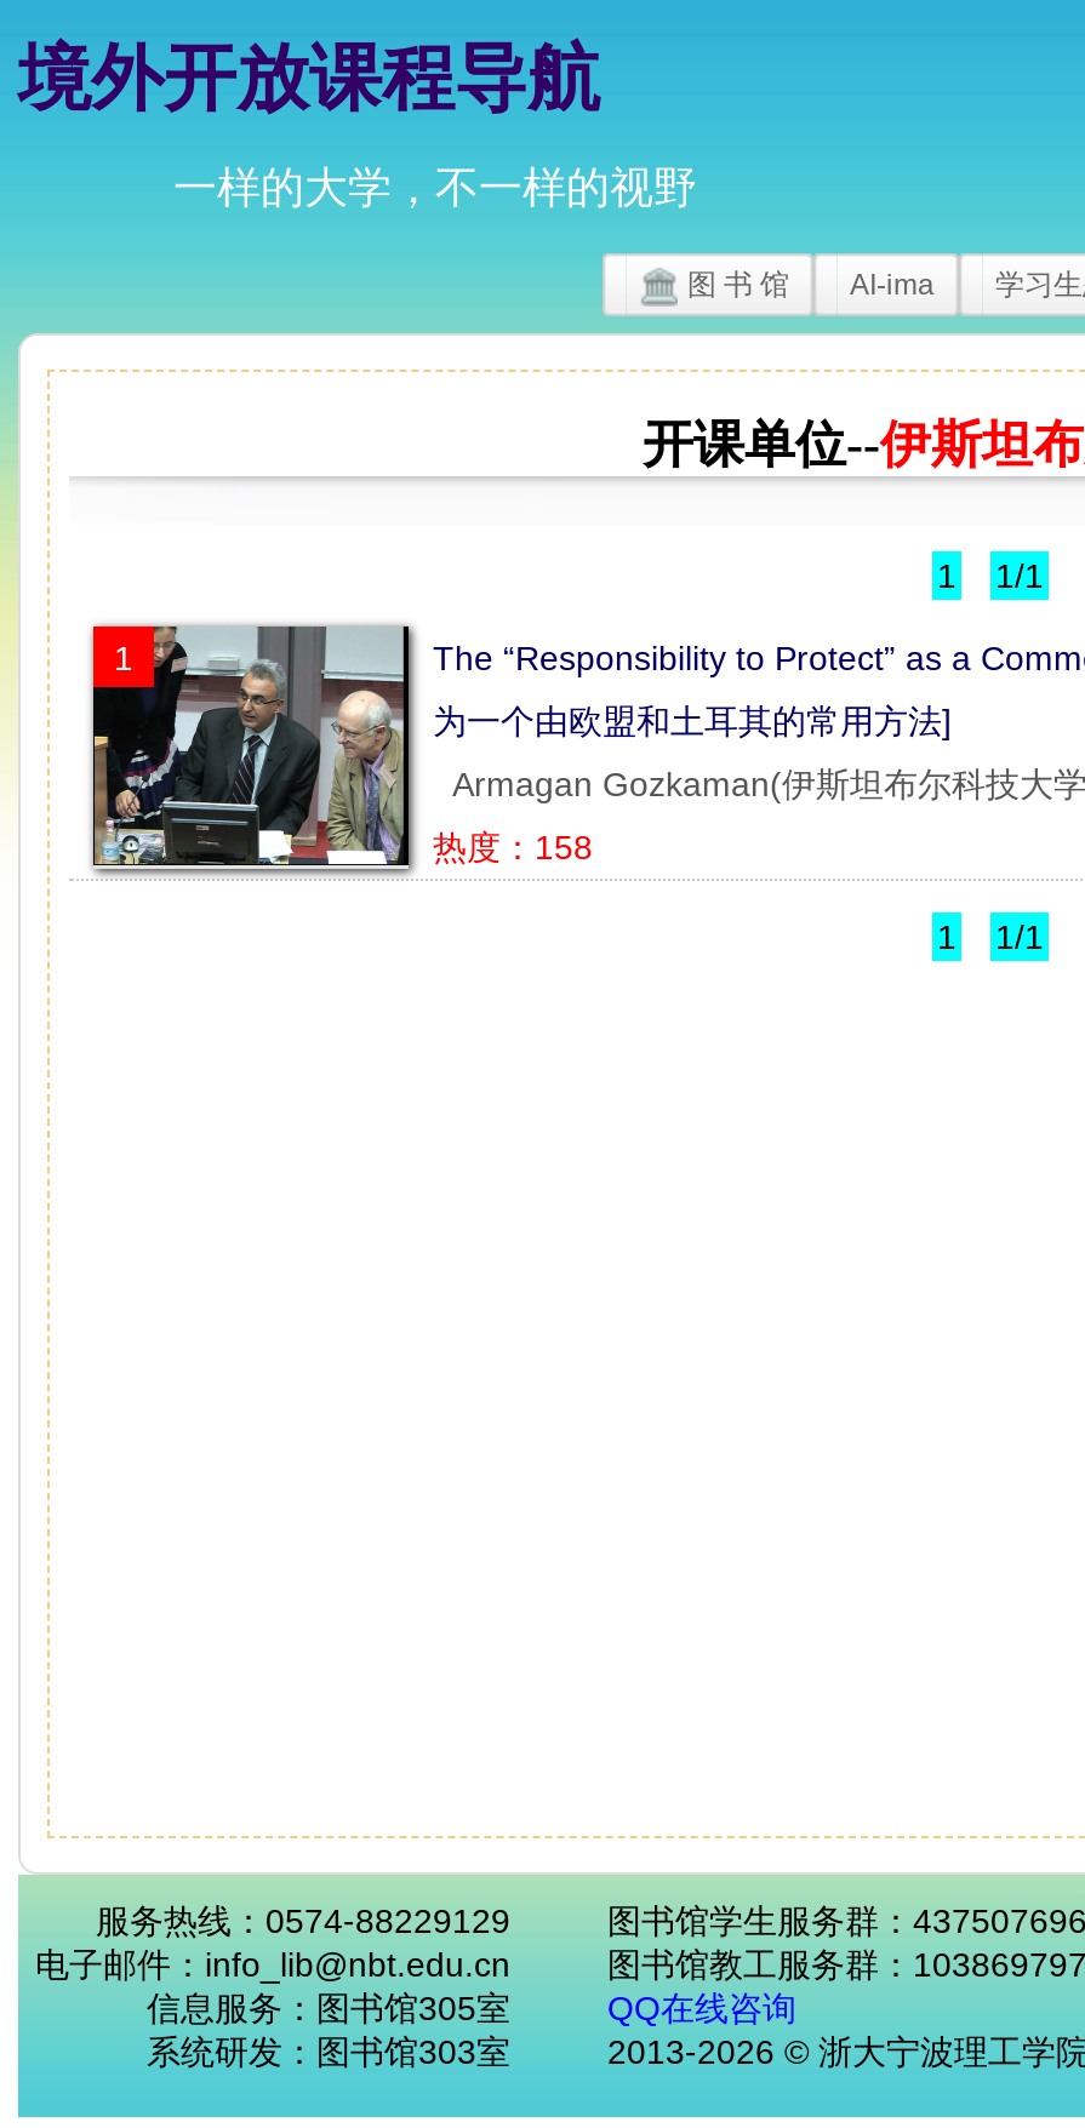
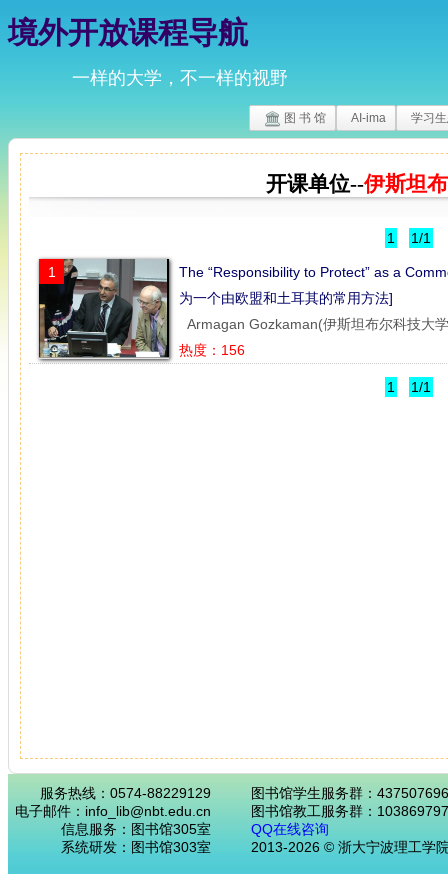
[433,827,593,866] 热度：158 -> [179,342,245,358] 热度：156

